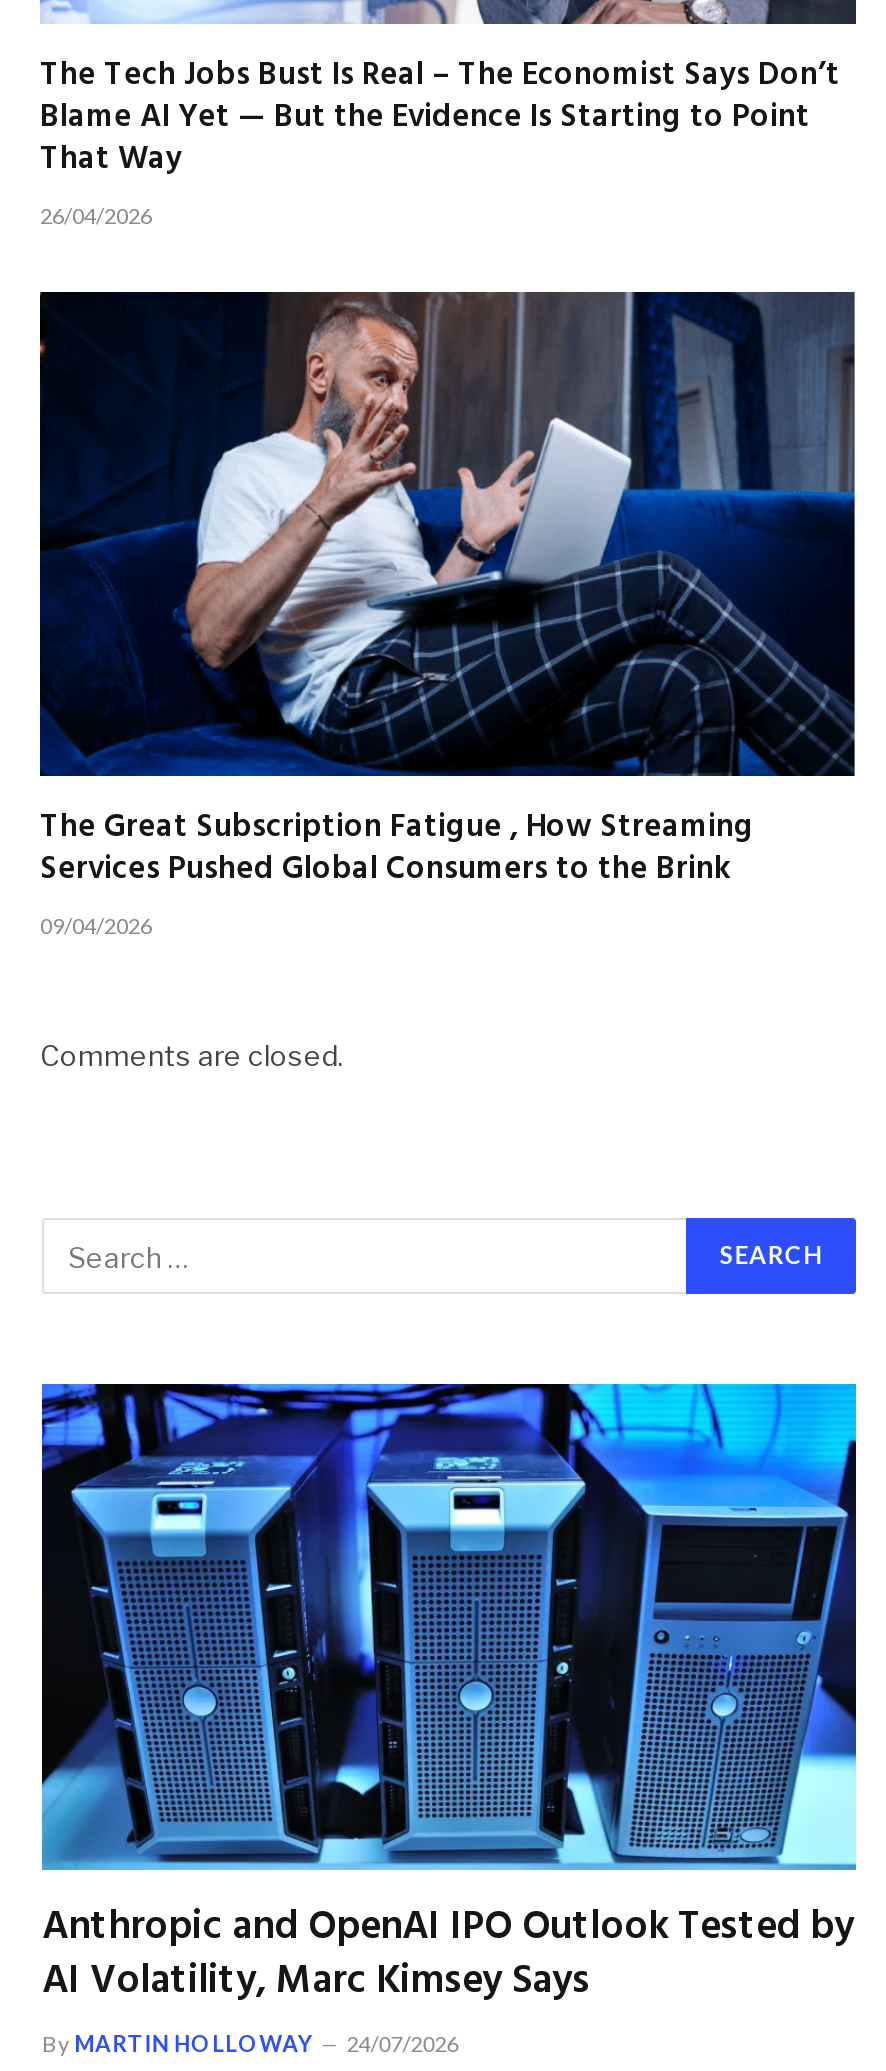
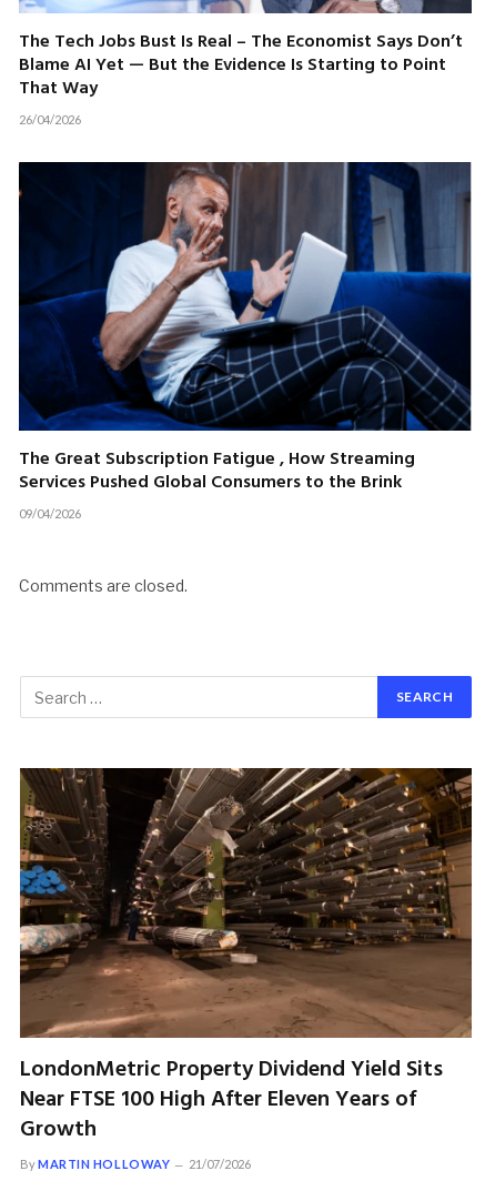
[40,1382,858,2013] [image] | Anthropic and OpenAI IPO Outlook Tested by | AI Volatility, Marc Kimsey Says -> [19,767,473,1147] [image] | LondonMetric Property Dividend Yield Sits | Near FTSE 100 High After Eleven Years of | Growth
[42,2029,458,2055] By MARTIN HOLLOWAY 24/07/2026 -> [20,1156,251,1171] By MARTIN HOLLOWAY 21/07/2026

